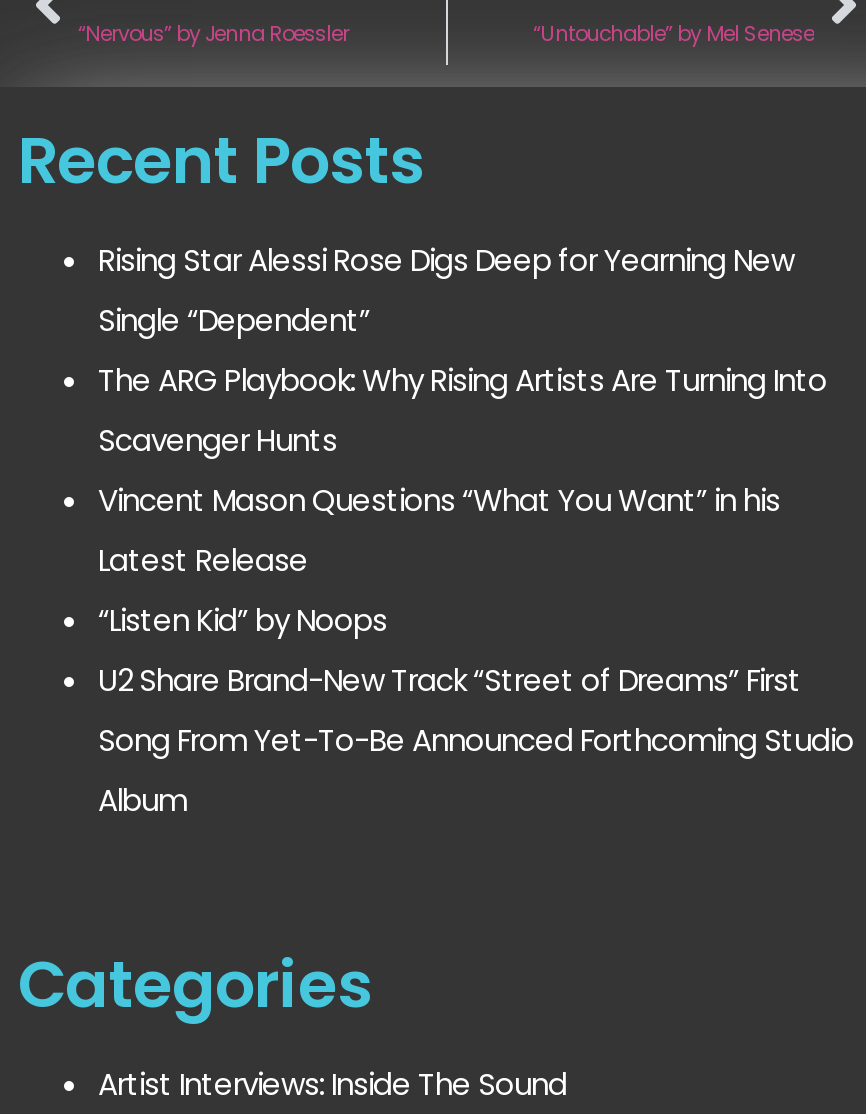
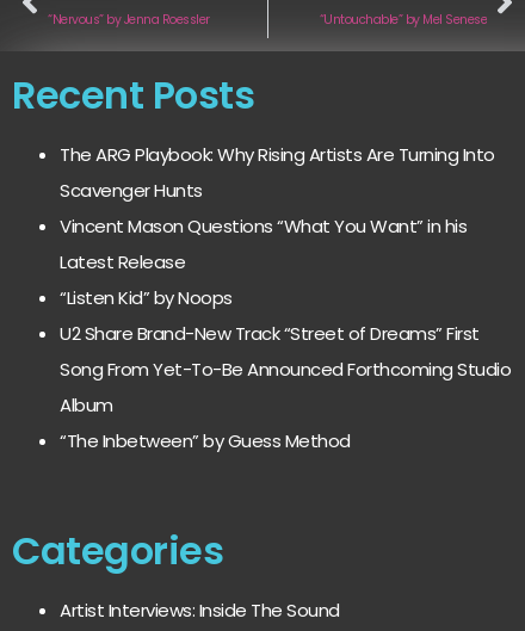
[98,239,794,341] Rising Star Alessi Rose Digs Deep for Yearning New | Single “Dependent” -> none
moved [98,359,854,821] -> [60,142,511,418]: The ARG Playbook: Why Rising Artists Are Turning Into | Scavenger Hunts | Vincent Mason Questions “What You Want” in his | Latest Release | “Listen Kid” by Noops | U2 Share Brand-New Track “Street of Dreams” First | Song From Yet-To-Be Announced Forthcoming Studio | Album
none -> [60,429,350,454] “The Inbetween” by Guess Method

